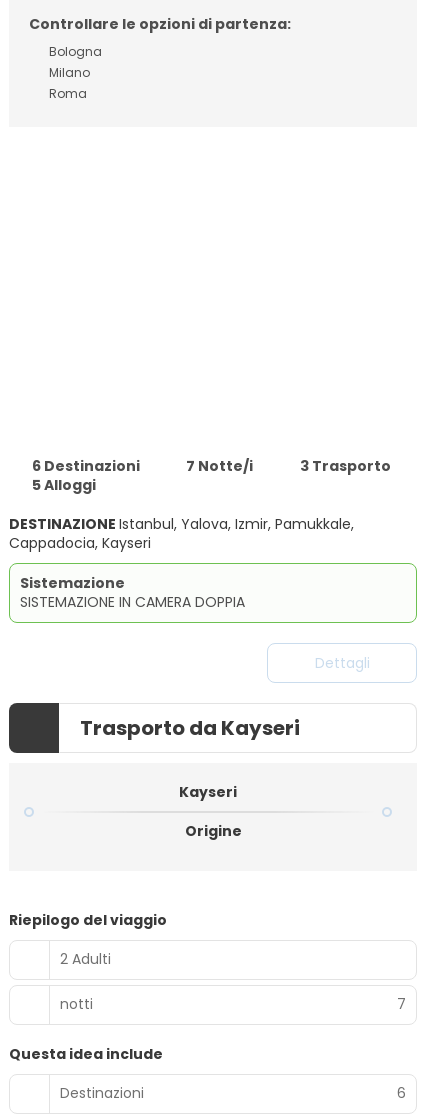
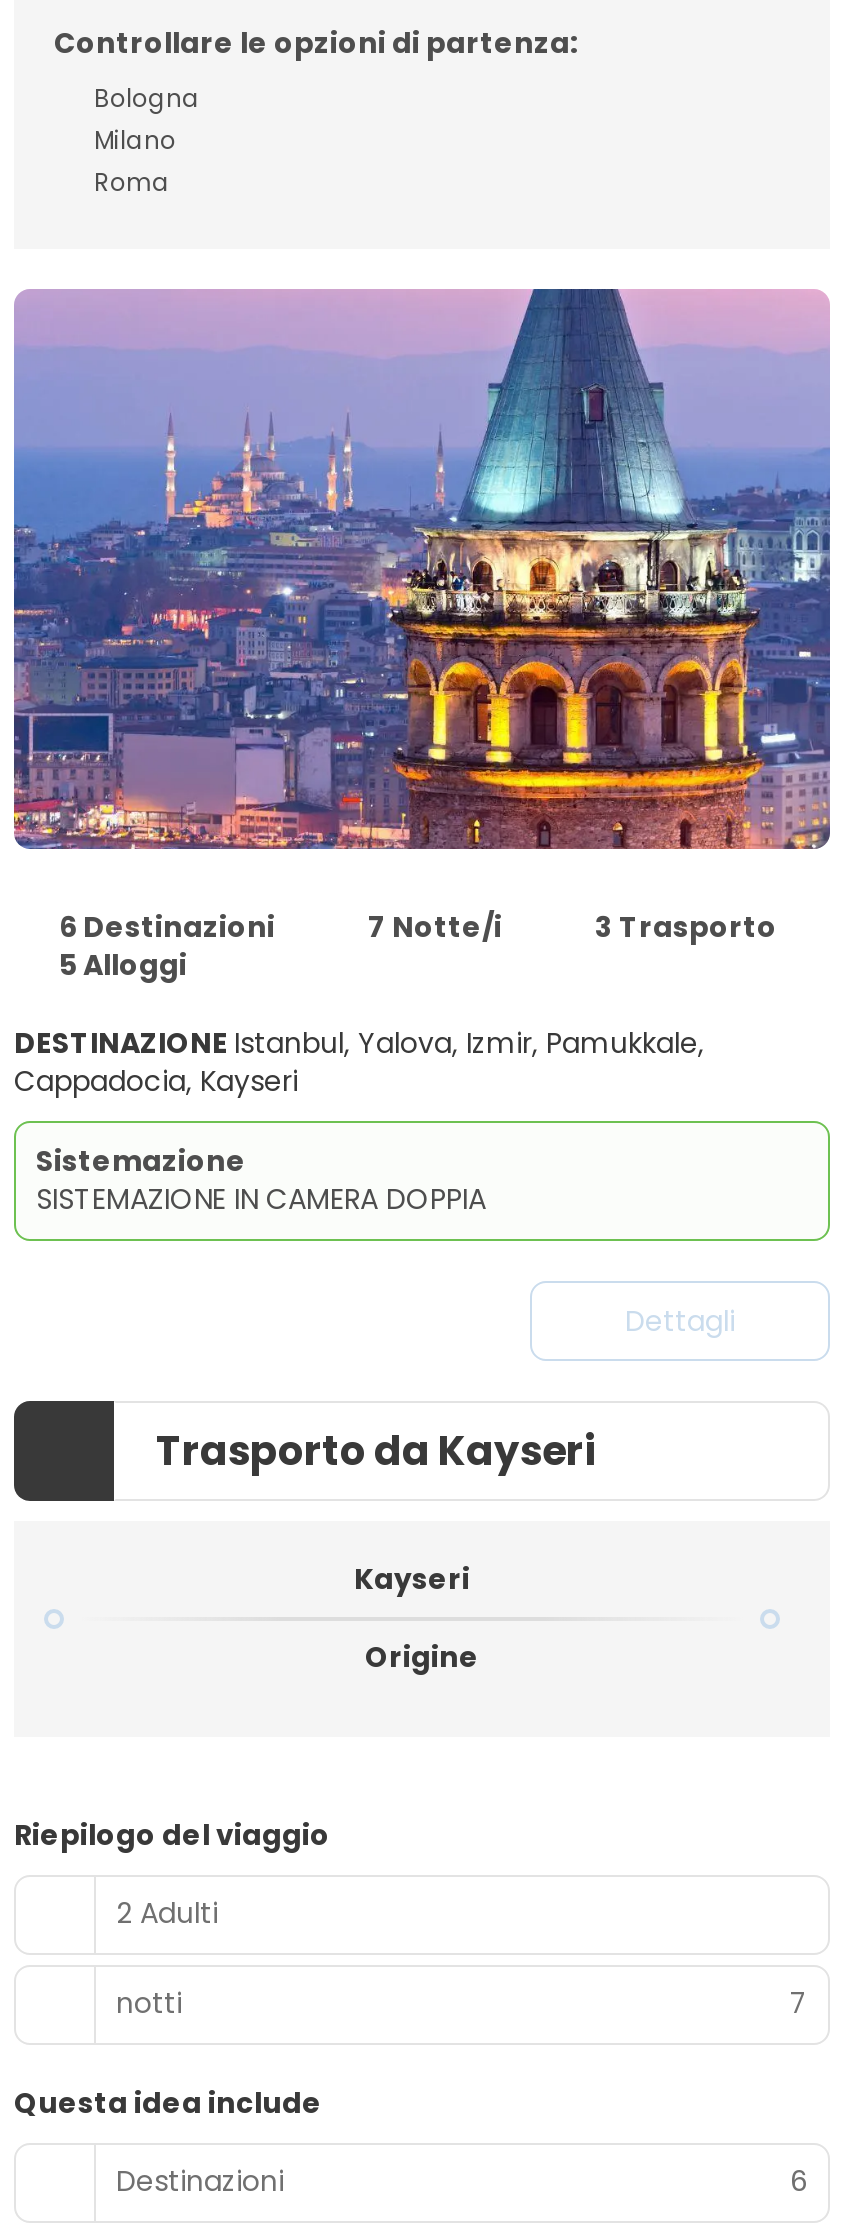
none -> [12,287,832,851] [image]

